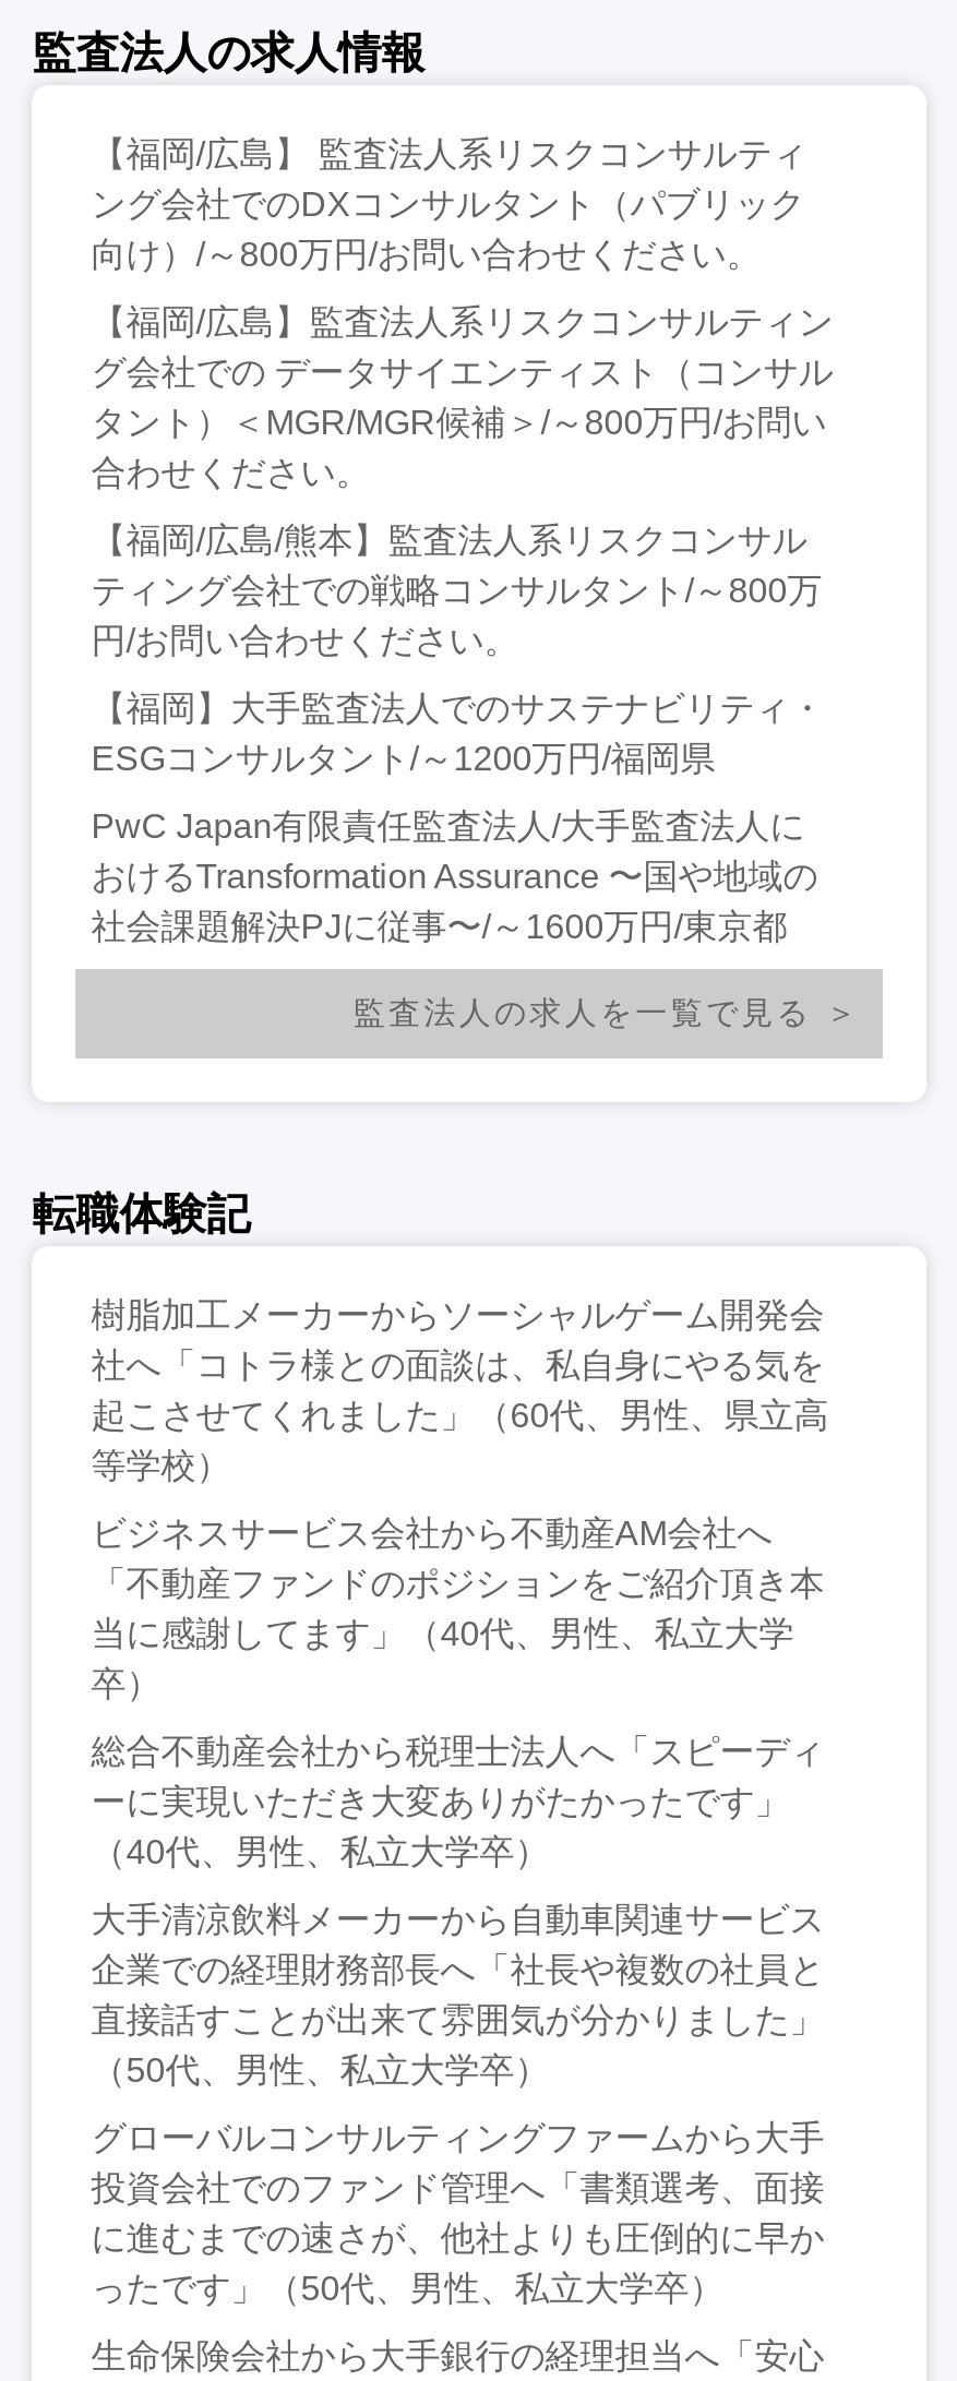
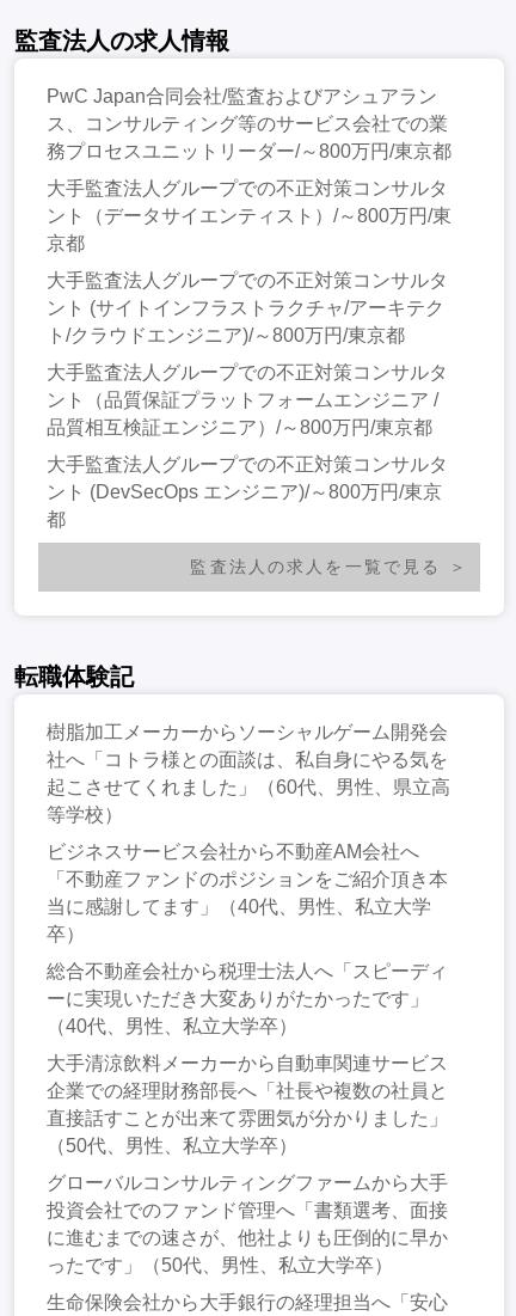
[91,135,807,272] 【福岡/広島】 監査法人系リスクコンサルティ | ング会社でのDXコンサルタント（パブリック | 向け）/～800万円/お問い合わせください。 -> [47,86,452,161] PwC Japan合同会社/監査およびアシュアラン | ス、コンサルティング等のサービス会社での業 | 務プロセスユニットリーダー/～800万円/東京都
[91,303,833,491] 【福岡/広島】監査法人系リスクコンサルティン | グ会社での データサイエンティスト（コンサル | タント）＜MGR/MGR候補＞/～800万円/お問い | 合わせください。 -> [47,178,452,253] 大手監査法人グループでの不正対策コンサルタ | ント（データサイエンティスト）/～800万円/東 | 京都
[91,521,822,659] 【福岡/広島/熊本】監査法人系リスクコンサル | ティング会社での戦略コンサルタント/～800万 | 円/お問い合わせください。 -> [47,270,448,345] 大手監査法人グループでの不正対策コンサルタ | ント (サイトインフラストラクチャ/アーキテク | ト/クラウドエンジニア)/～800万円/東京都
[91,689,824,776] 【福岡】大手監査法人でのサステナビリティ・ | ESGコンサルタント/～1200万円/福岡県 -> [47,362,448,437] 大手監査法人グループでの不正対策コンサルタ | ント（品質保証プラットフォームエンジニア / | 品質相互検証エンジニア）/～800万円/東京都
[91,807,818,945] PwC Japan有限責任監査法人/大手監査法人に | おけるTransformation Assurance 〜国や地域の | 社会課題解決PJに従事〜/～1600万円/東京都 -> [47,454,448,529] 大手監査法人グループでの不正対策コンサルタ | ント (DevSecOps エンジニア)/～800万円/東京 | 都

